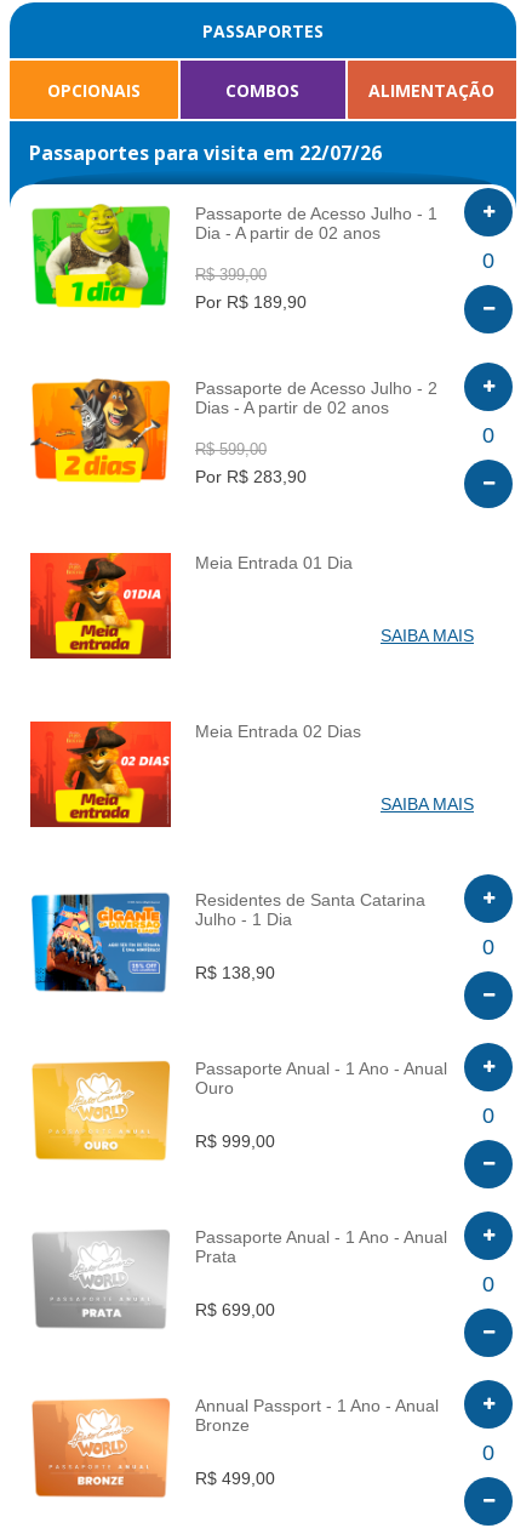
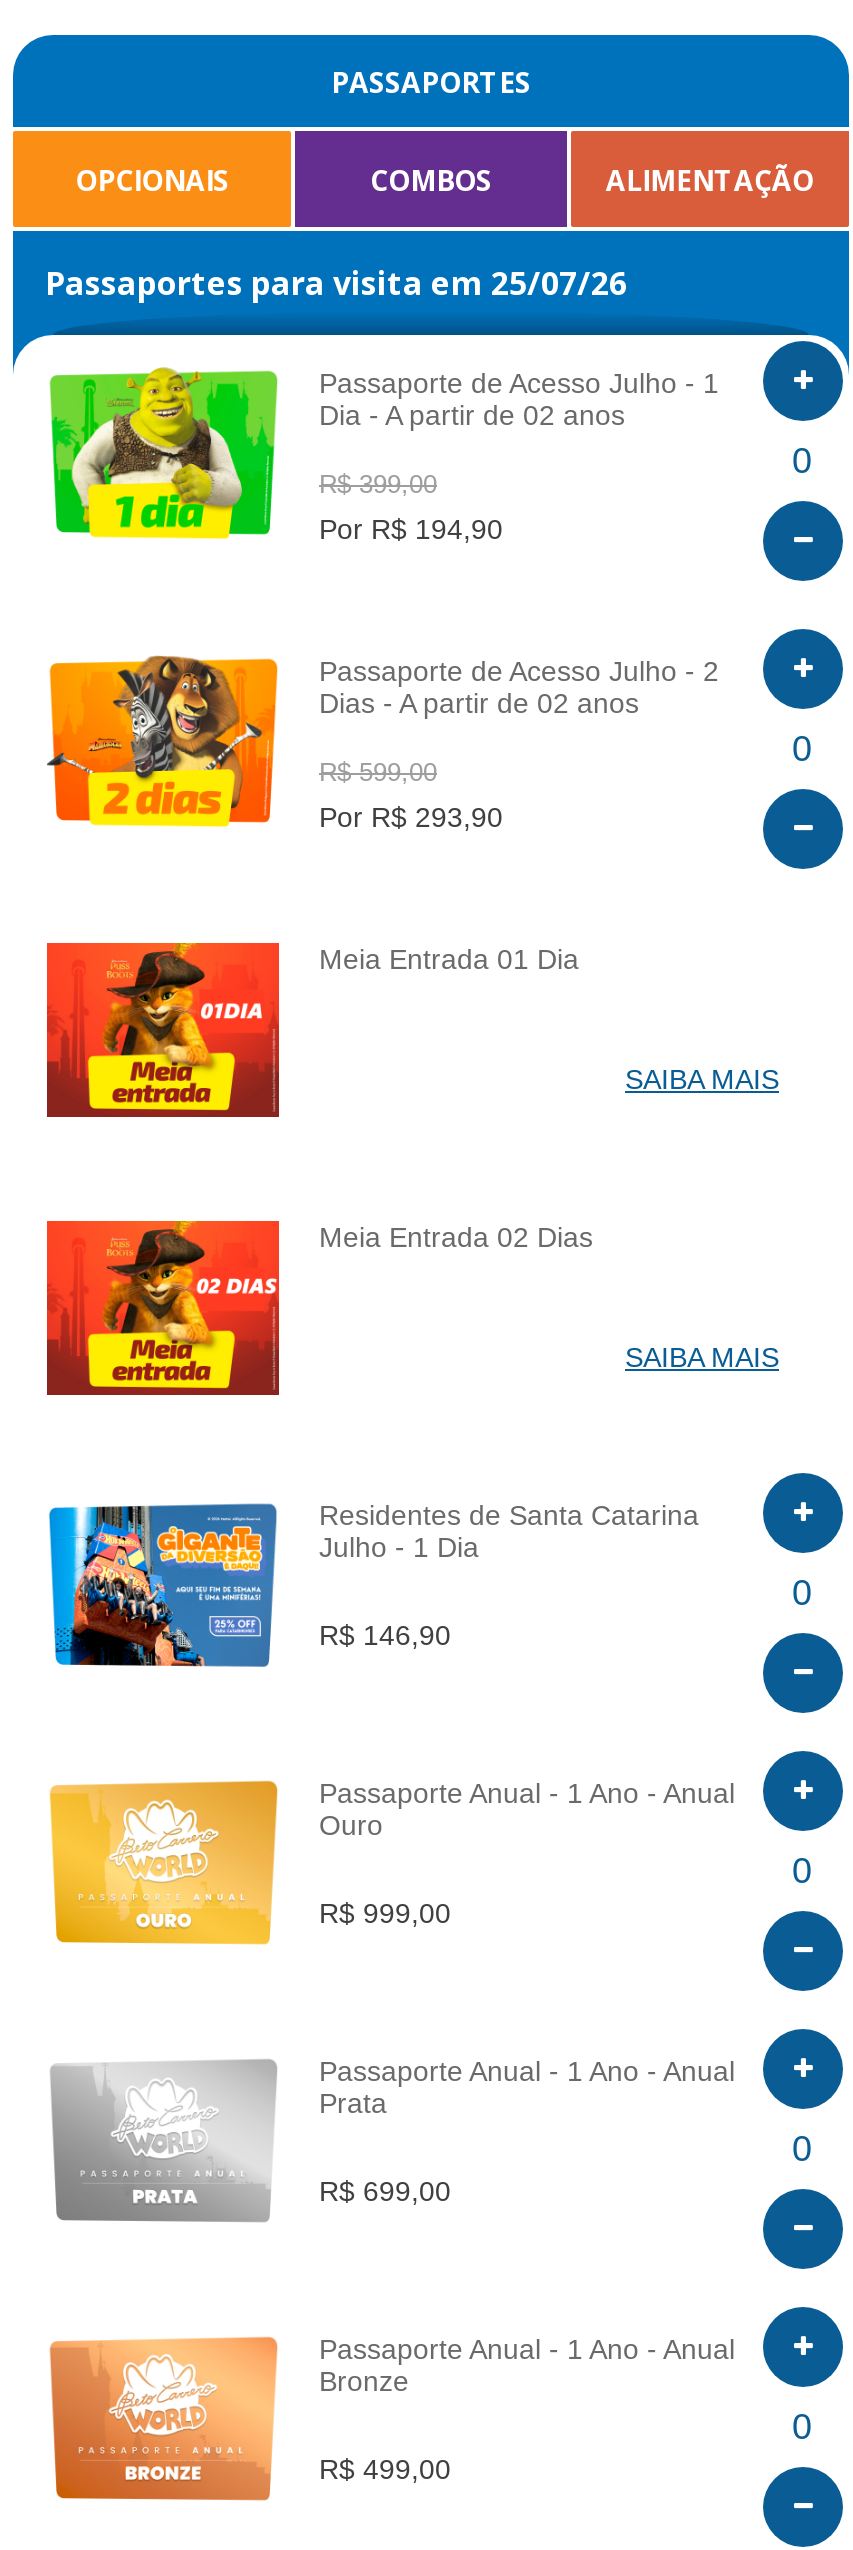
[29,139,382,166] Passaportes para visita em 22/07/26 -> [45,261,627,305] Passaportes para visita em 25/07/26
[195,292,307,312] Por R$ 189,90 -> [319,513,503,545] Por R$ 194,90
[195,467,307,486] Por R$ 283,90 -> [319,801,503,833] Por R$ 293,90
[195,962,275,982] R$ 138,90 -> [319,1618,451,1650] R$ 146,90
[195,1396,439,1415] Annual Passport - 1 Ano - Anual -> [319,2333,735,2365] Passaporte Anual - 1 Ano - Anual

